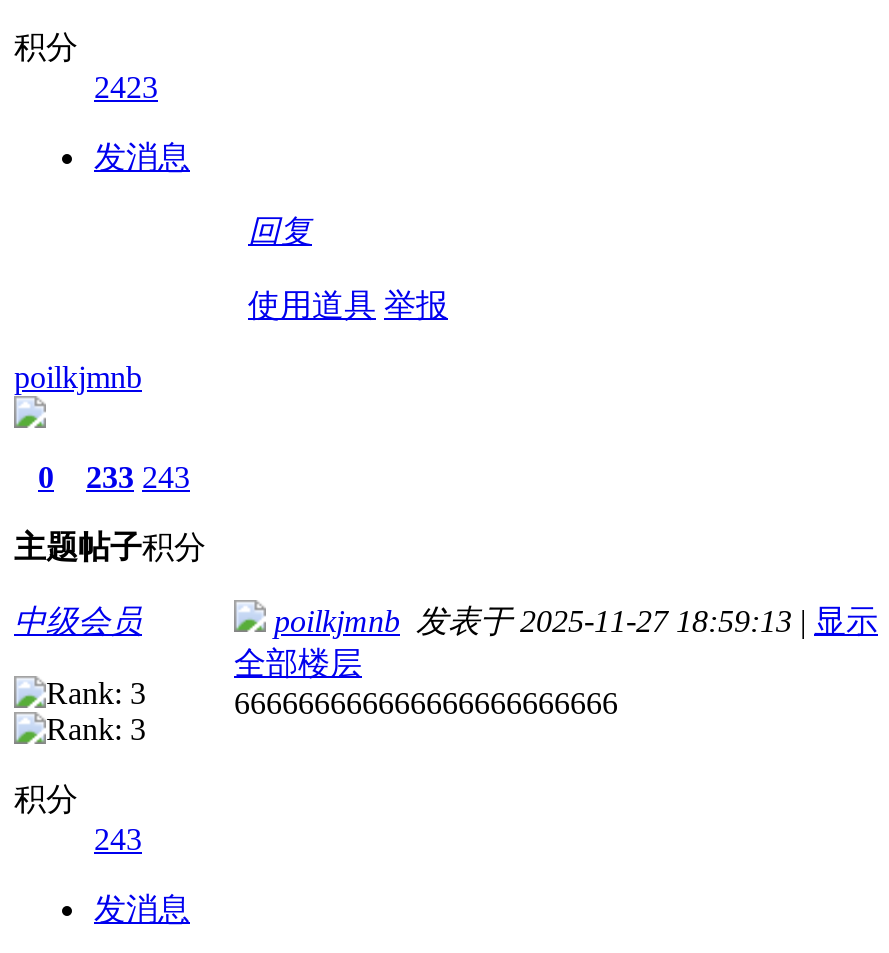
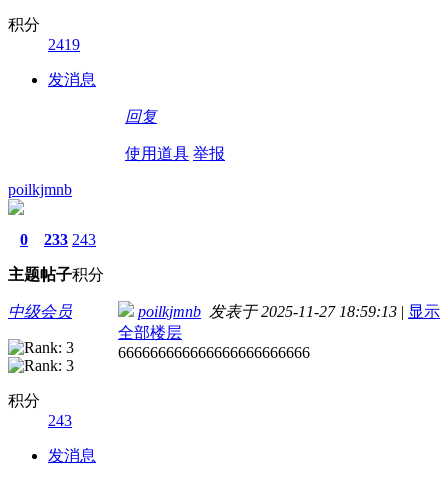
[94,70,158,104] 2423 -> [48,36,80,53] 2419

